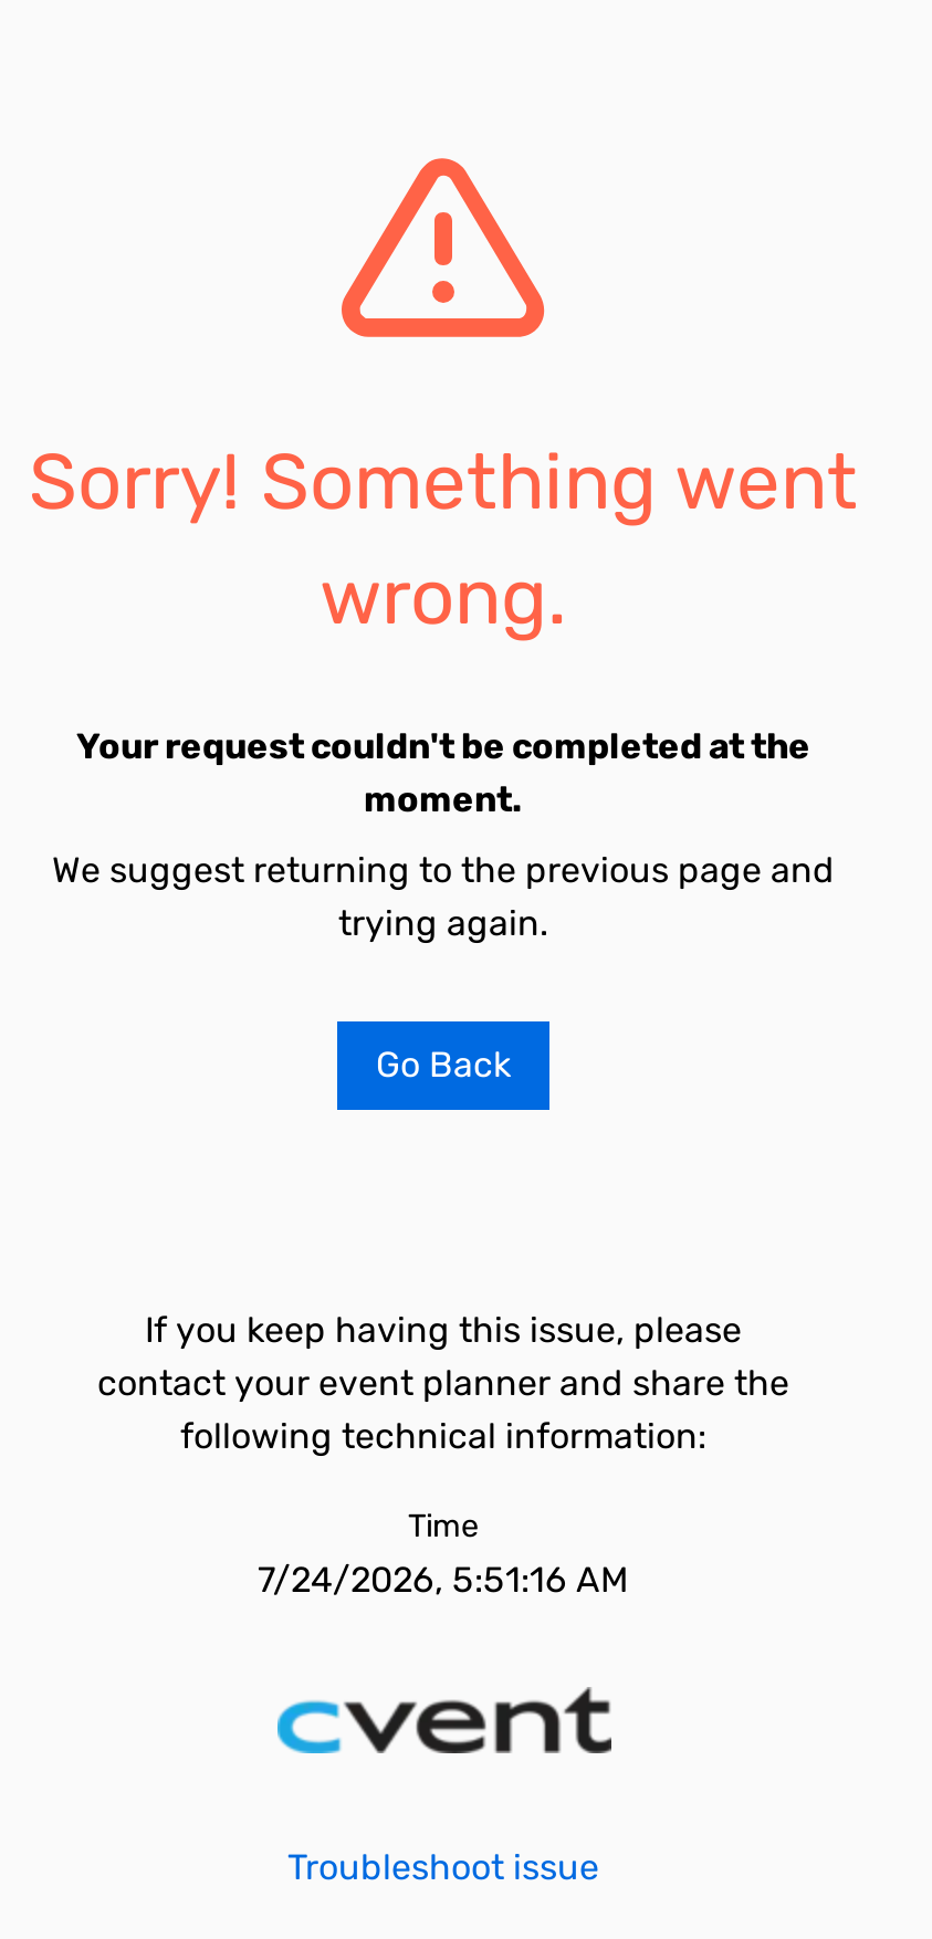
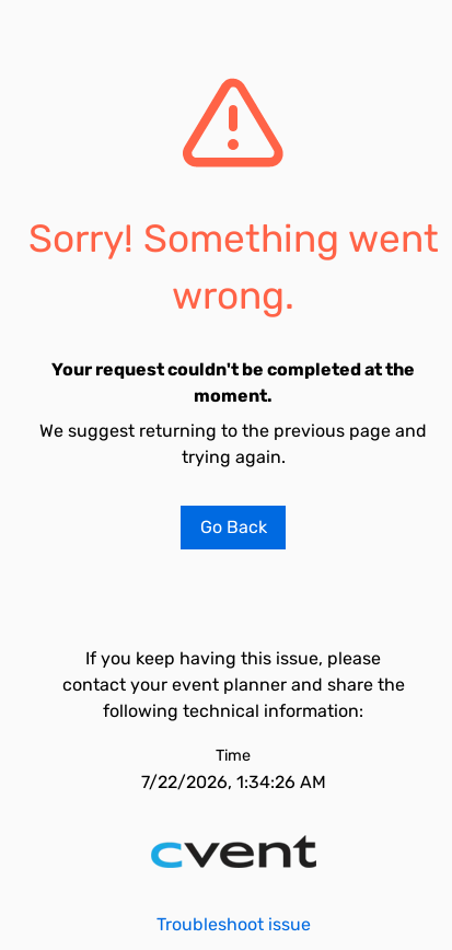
[258,1559,629,1601] 7/24/2026, 5:51:16 AM -> [141,772,326,792] 7/22/2026, 1:34:26 AM

